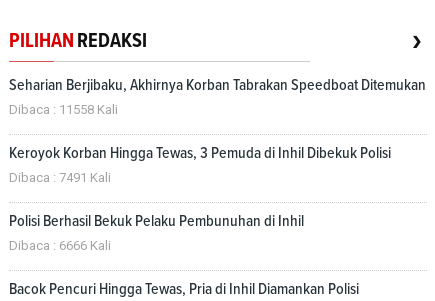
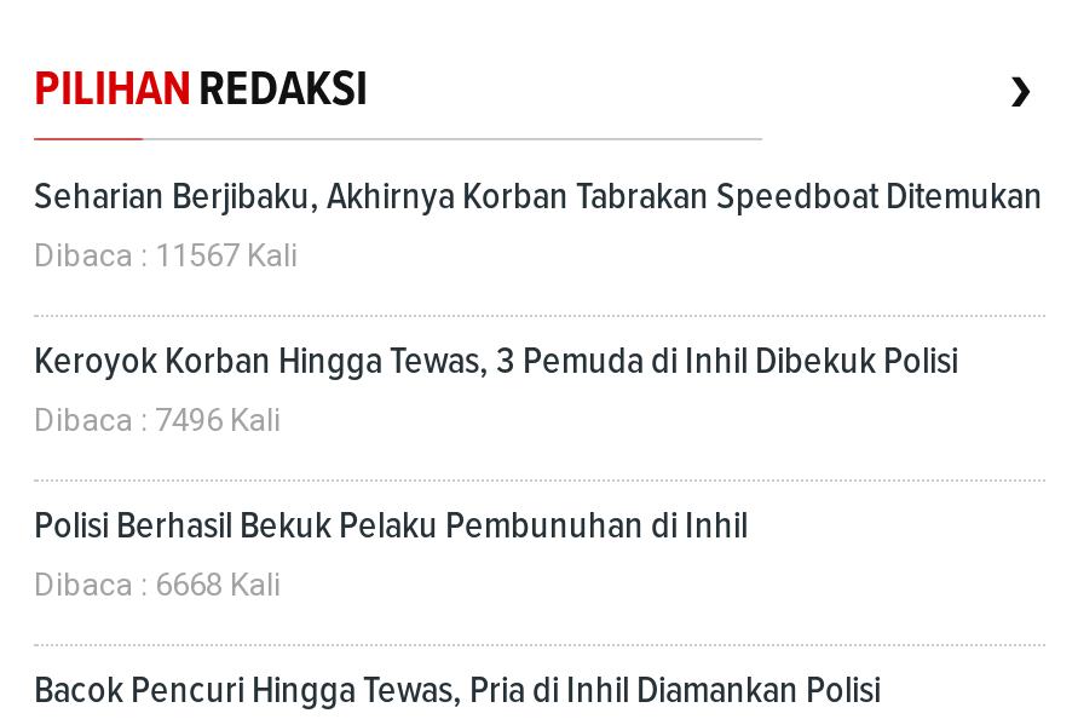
[9,101,118,116] Dibaca : 11558 Kali -> [34,236,298,272] Dibaca : 11567 Kali
[9,169,111,184] Dibaca : 7491 Kali -> [34,401,281,437] Dibaca : 7496 Kali
[9,237,111,252] Dibaca : 6666 Kali -> [34,565,281,602] Dibaca : 6668 Kali

